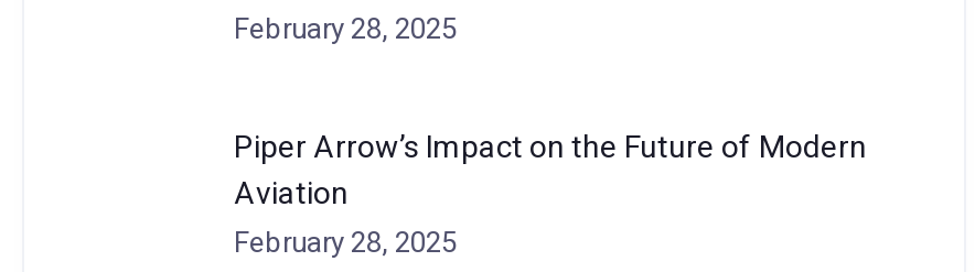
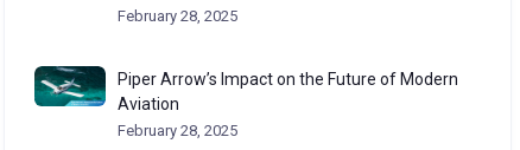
none -> [33,65,107,107] [image]

